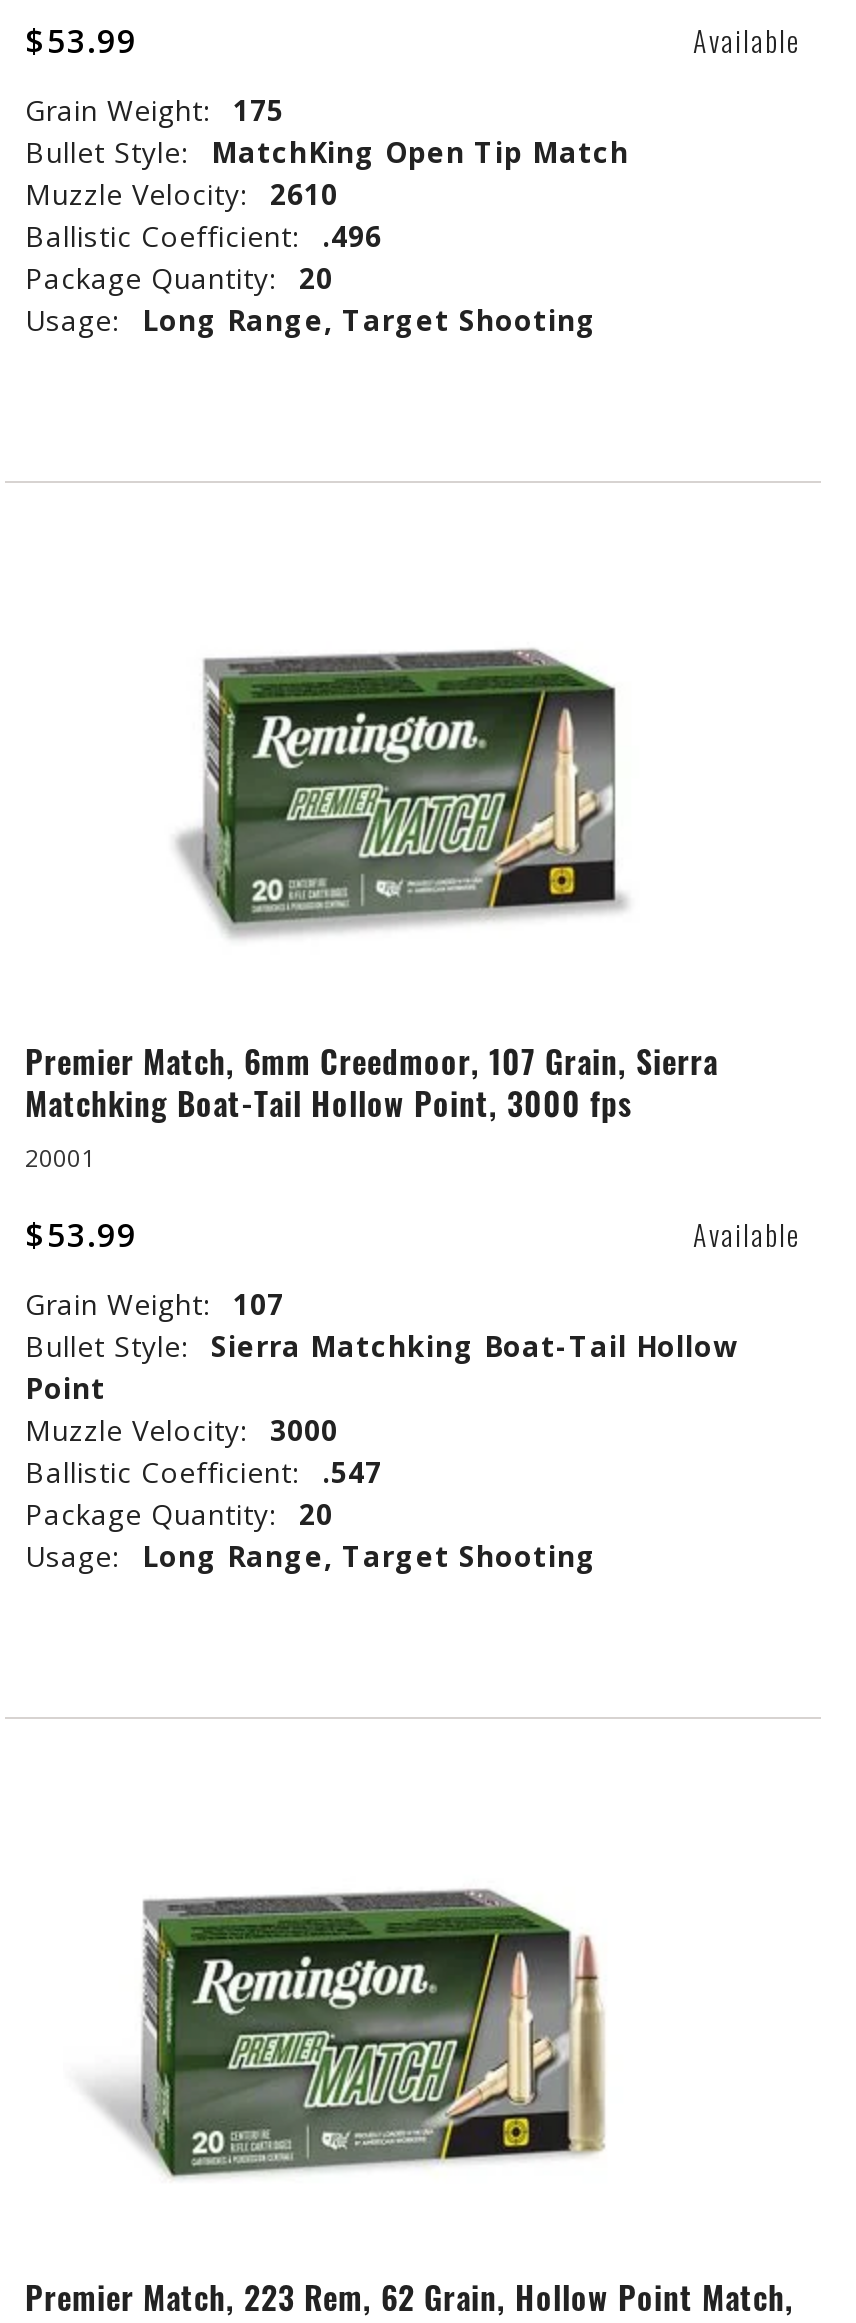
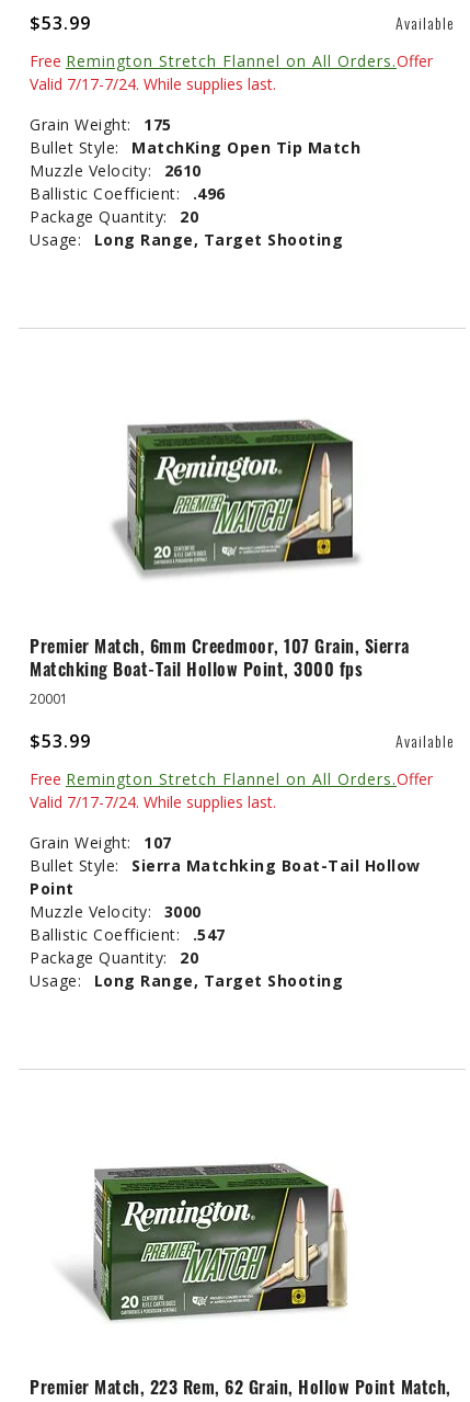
none -> [30,50,433,94] Free Remington Stretch Flannel on All Orders.Offer | Valid 7/17-7/24. While supplies last.
none -> [30,768,433,812] Free Remington Stretch Flannel on All Orders.Offer | Valid 7/17-7/24. While supplies last.

